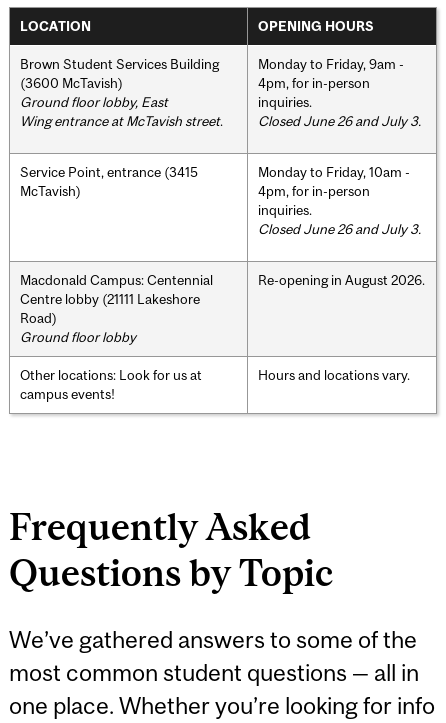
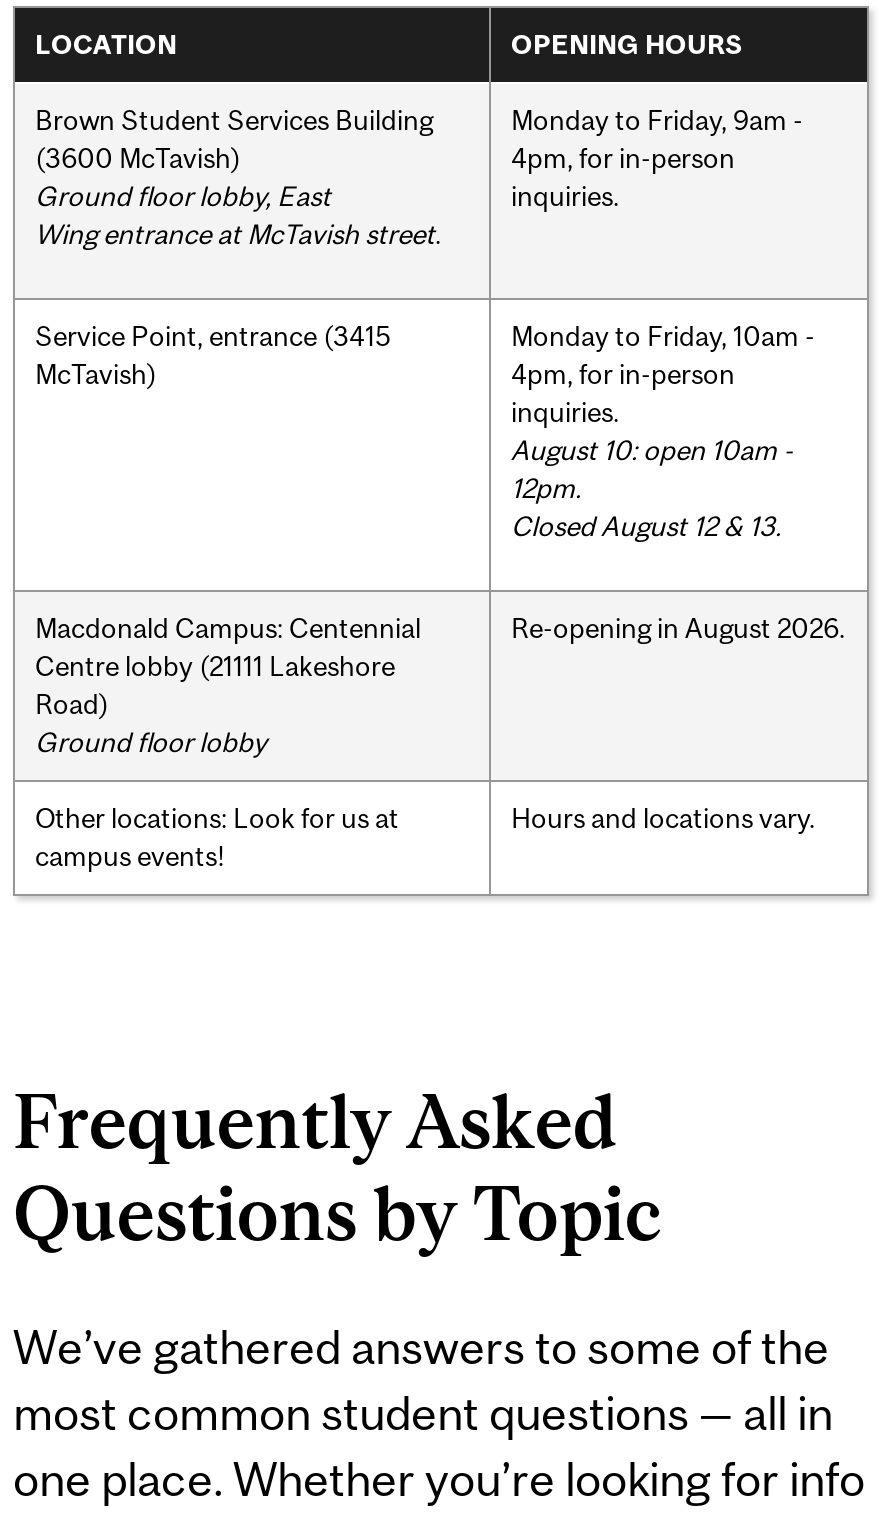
[258,113,421,129] Closed June 26 and July 3. -> none
[258,221,421,237] Closed June 26 and July 3. -> [511,433,793,541] August 10: open 10am - | 12pm. | Closed August 12 & 13.

